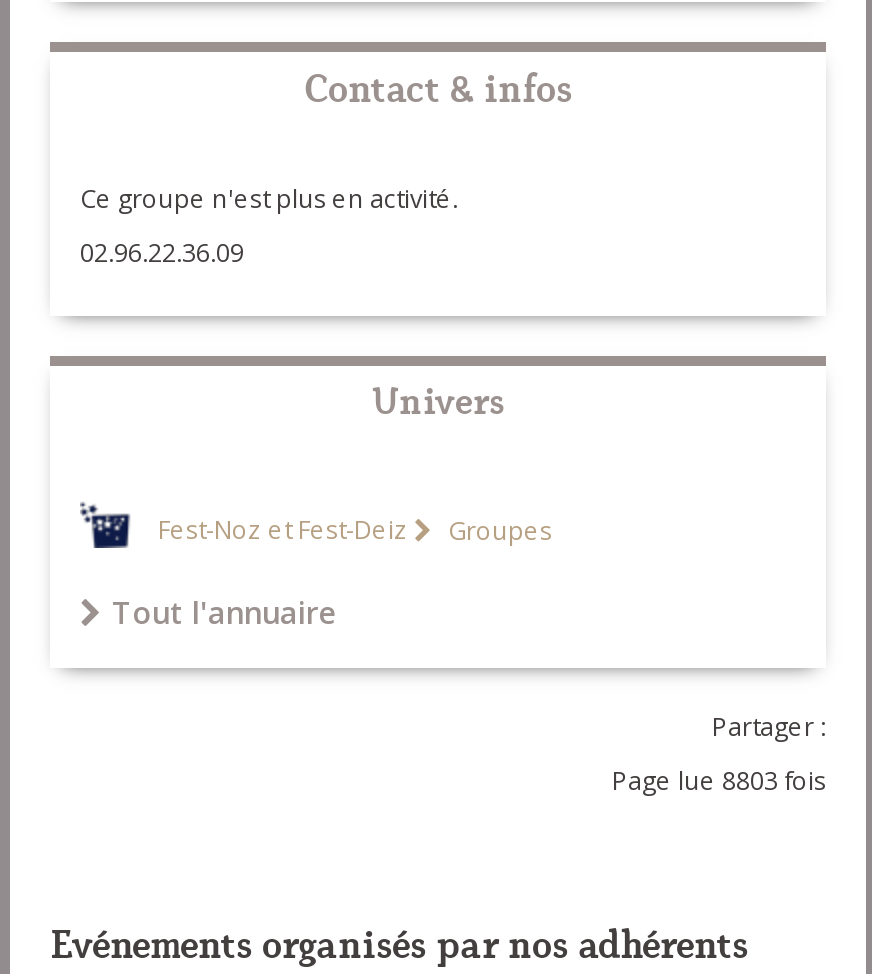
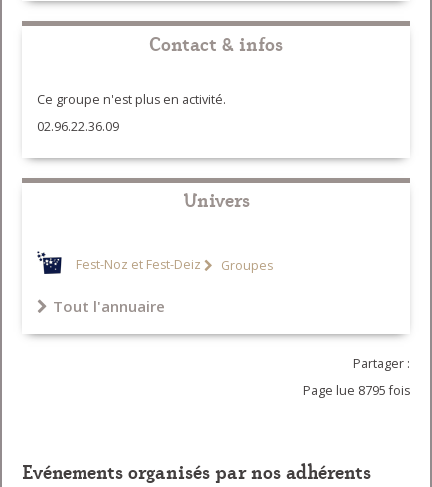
[612,765,826,799] Page lue 8803 fois -> [303,382,410,399] Page lue 8795 fois

